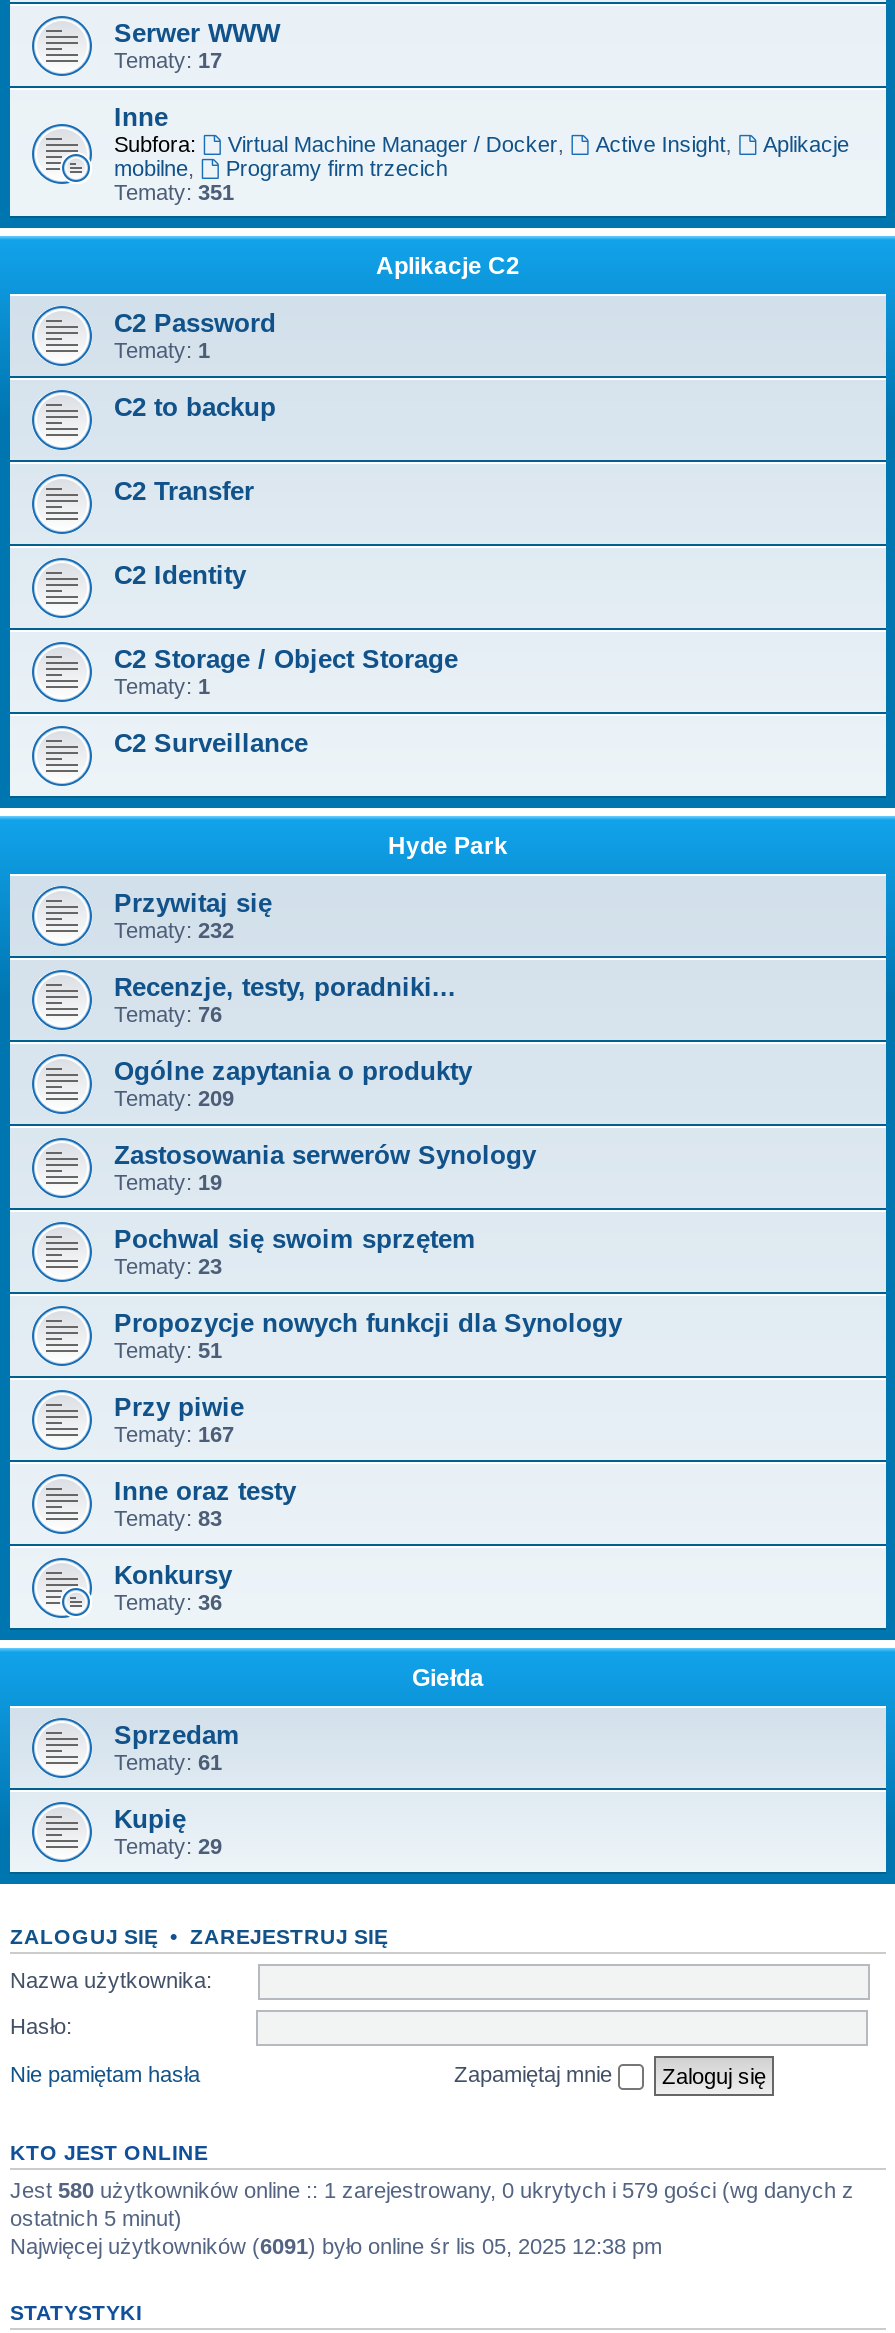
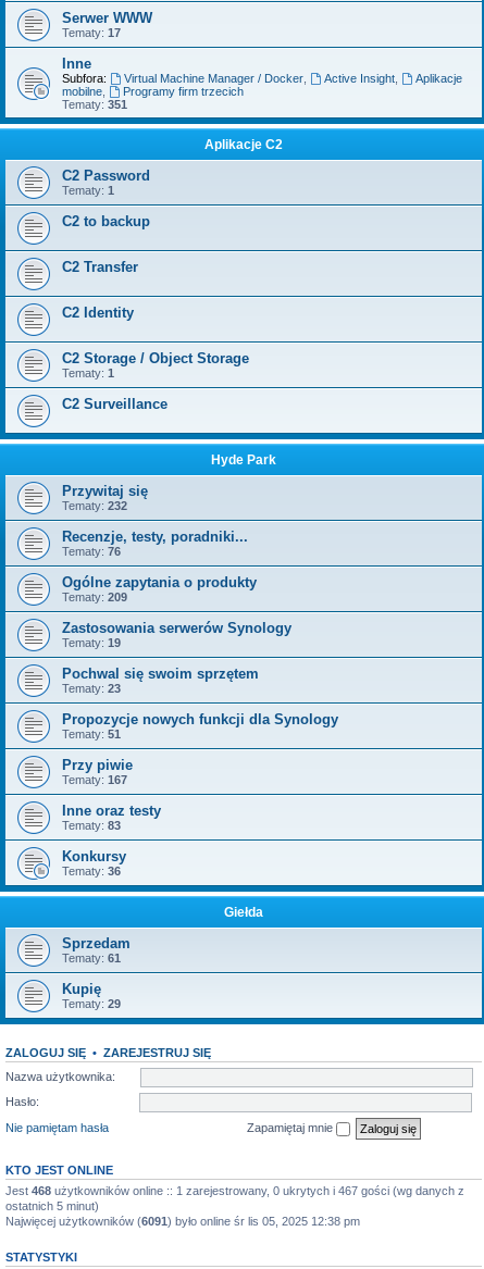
[10,2177,854,2201] Jest 580 użytkowników online :: 1 zarejestrowany, 0 ukrytych i 579 gości (wg danych z -> [5,1184,464,1197] Jest 468 użytkowników online :: 1 zarejestrowany, 0 ukrytych i 467 gości (wg danych z

